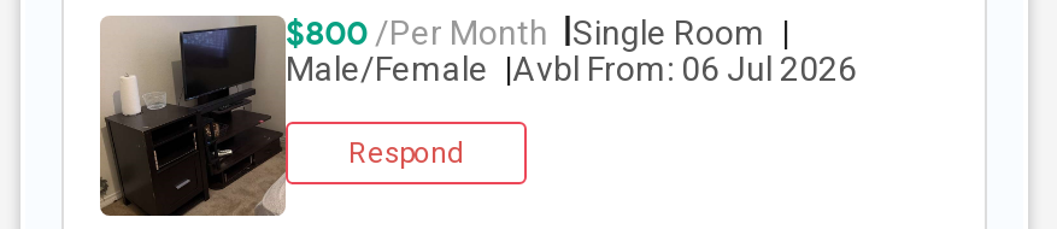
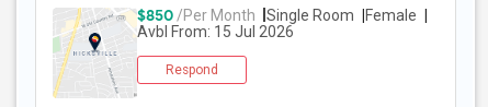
[98,13,548,218] [image] | $800 /Per Month -> [53,7,256,98] [image] | $850 /Per Month
[286,49,857,88] Male/Female | Avbl From: 06 Jul 2026 -> [137,7,417,40] Female | Avbl From: 15 Jul 2026

